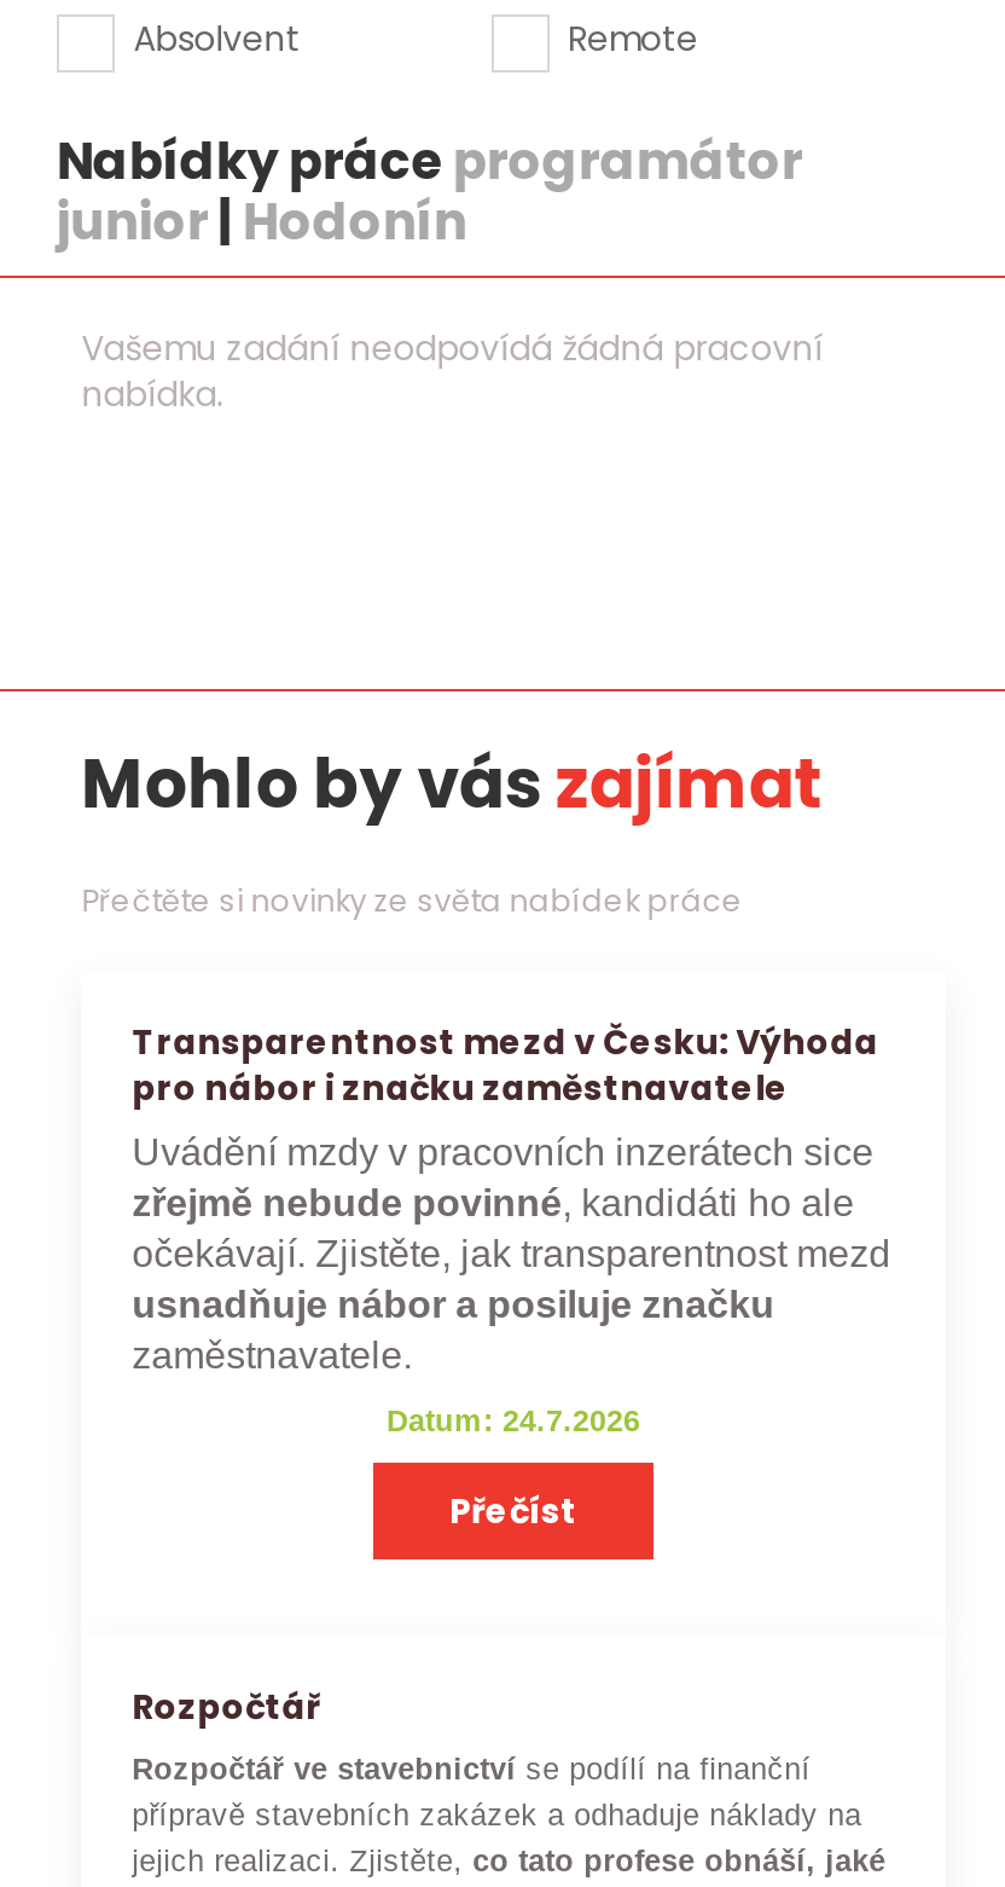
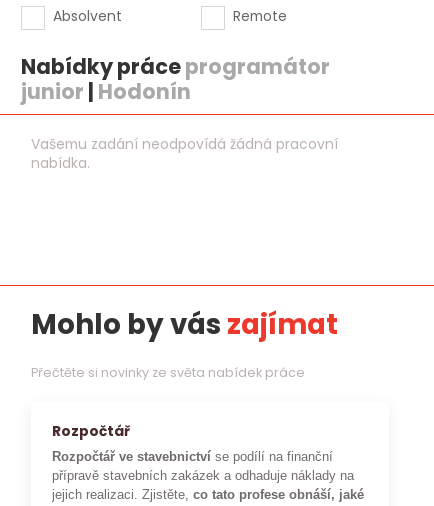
[132,1019,890,1536] Transparentnost mezd v Česku: Výhoda | pro nábor i značku zaměstnavatele | Uvádění mzdy v pracovních inzerátech sice | zřejmě nebude povinné, kandidáti ho ale | očekávají. Zjistěte, jak transparentnost mezd | usnadňuje nábor a posiluje značku | zaměstnavatele. | Datum: 24.7.2026 | Přečíst -> none

